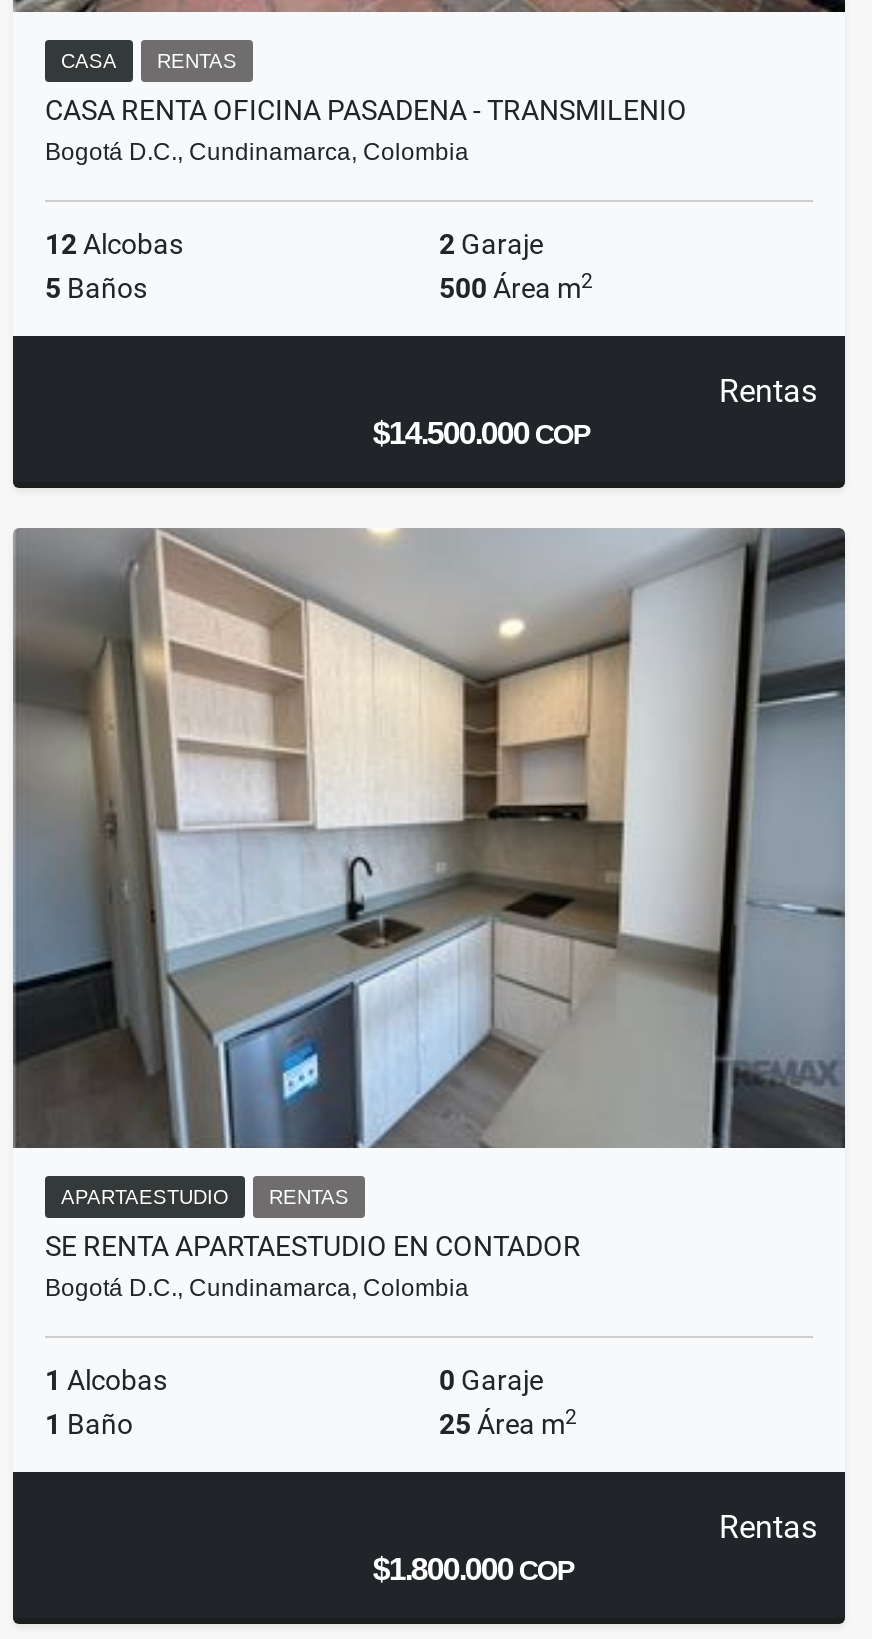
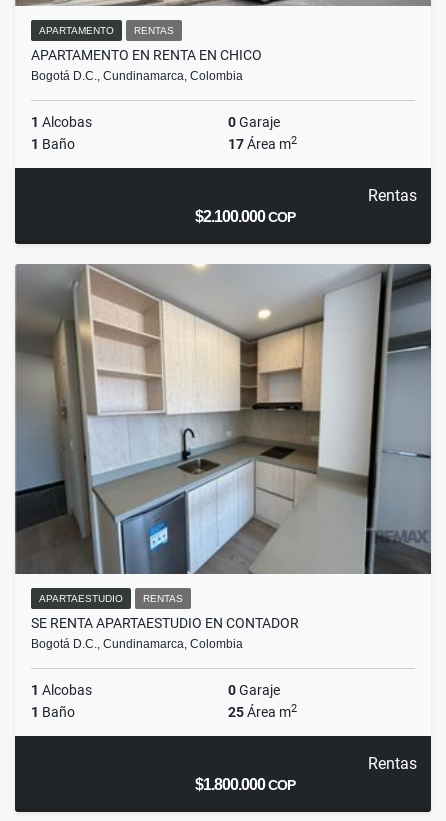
[61,50,117,72] CASA -> [39,25,114,36] APARTAMENTO
[45,94,687,126] CASA RENTA OFICINA PASADENA - TRANSMILENIO -> [31,47,262,63] APARTAMENTO EN RENTA EN CHICO
[45,228,593,304] 12 Alcobas | 2 Garaje | 5 Baños | 500 Área m2 -> [31,114,297,152] 1 Alcobas | 0 Garaje | 1 Baño | 17 Área m2
[373,416,589,450] $14.500.000 COP -> [195,208,295,225] $2.100.000 COP

